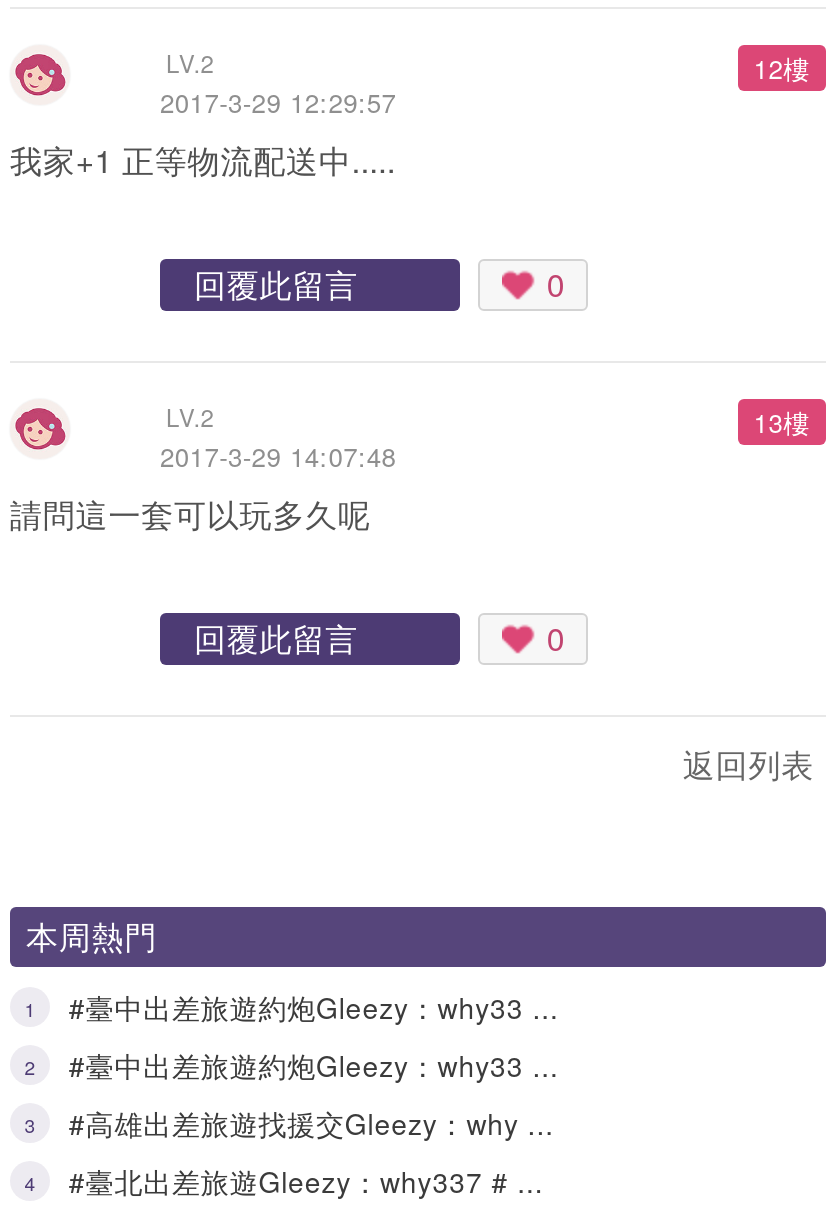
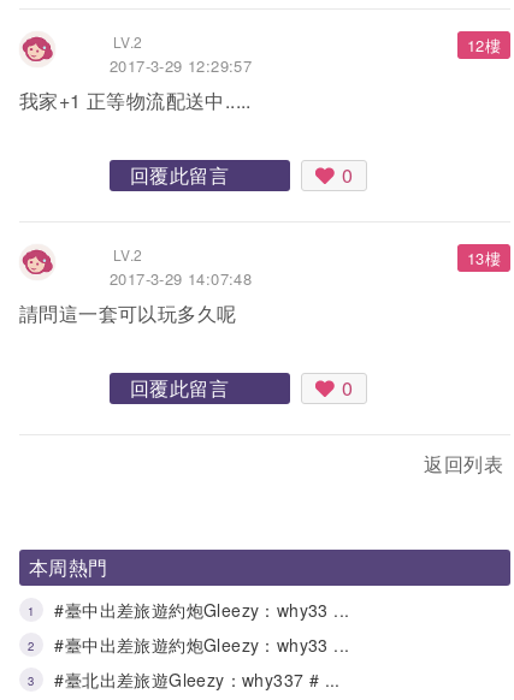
[25,1103,554,1197] #高雄出差旅遊找援交Gleezy：why ... | 4 -> none

